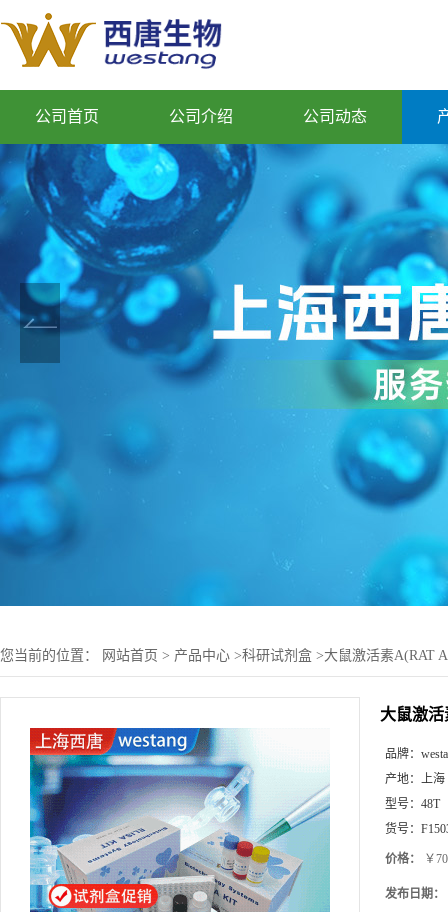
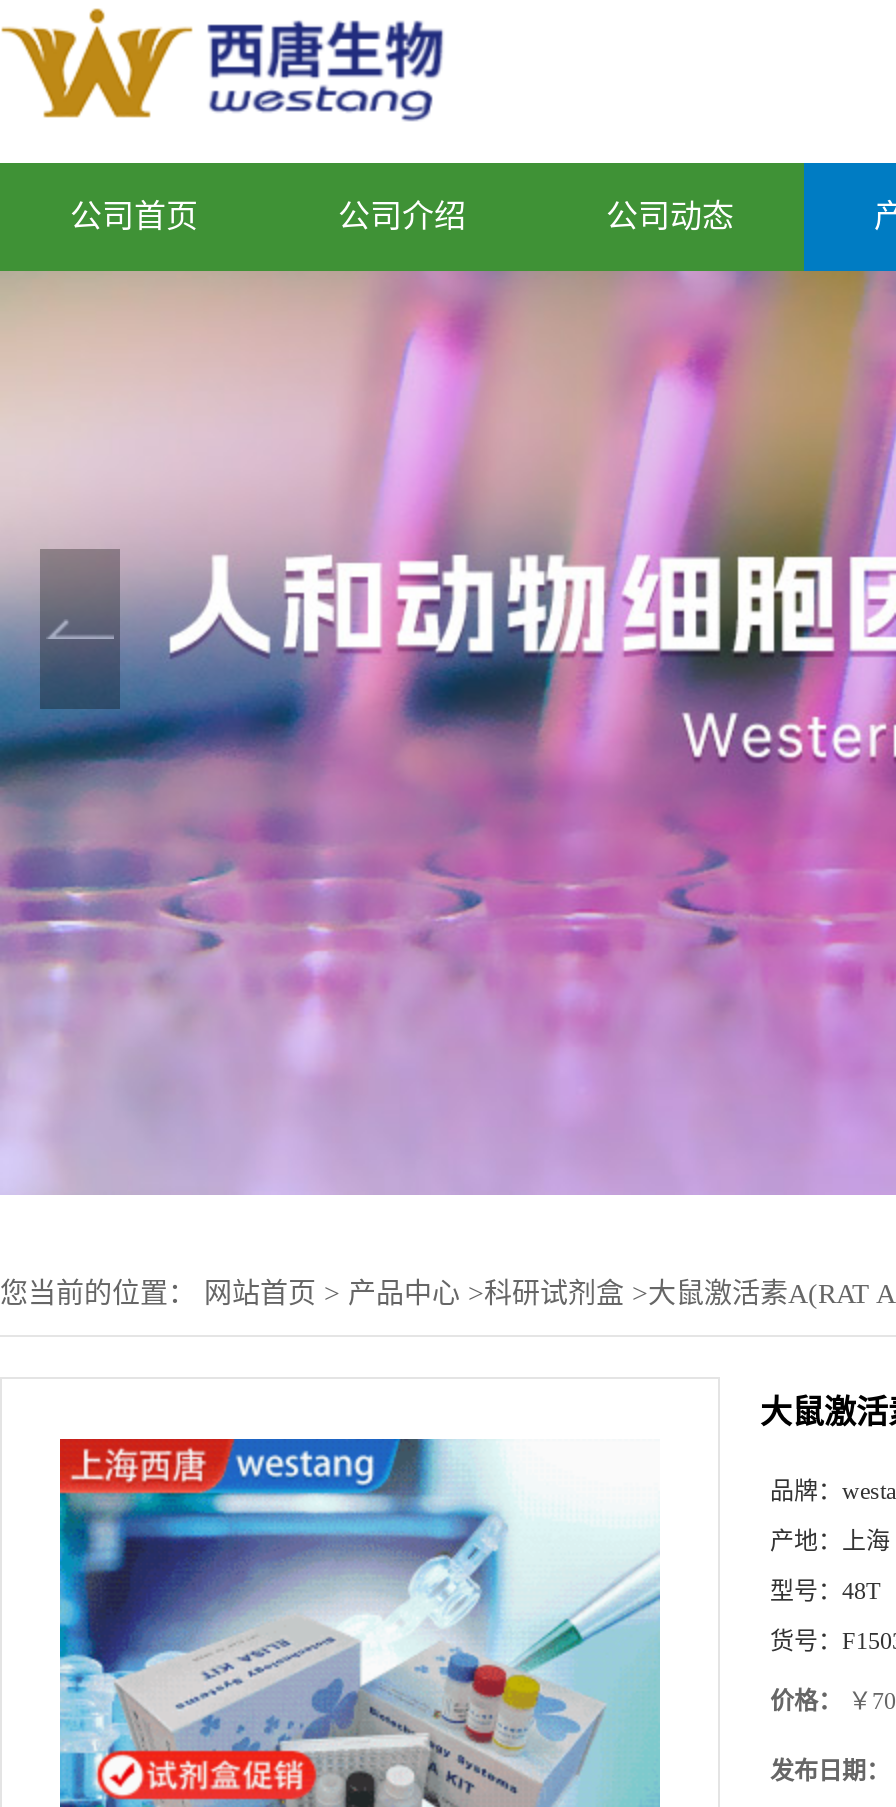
[3,143,445,607] [image] -> [6,269,890,1195] [image]

